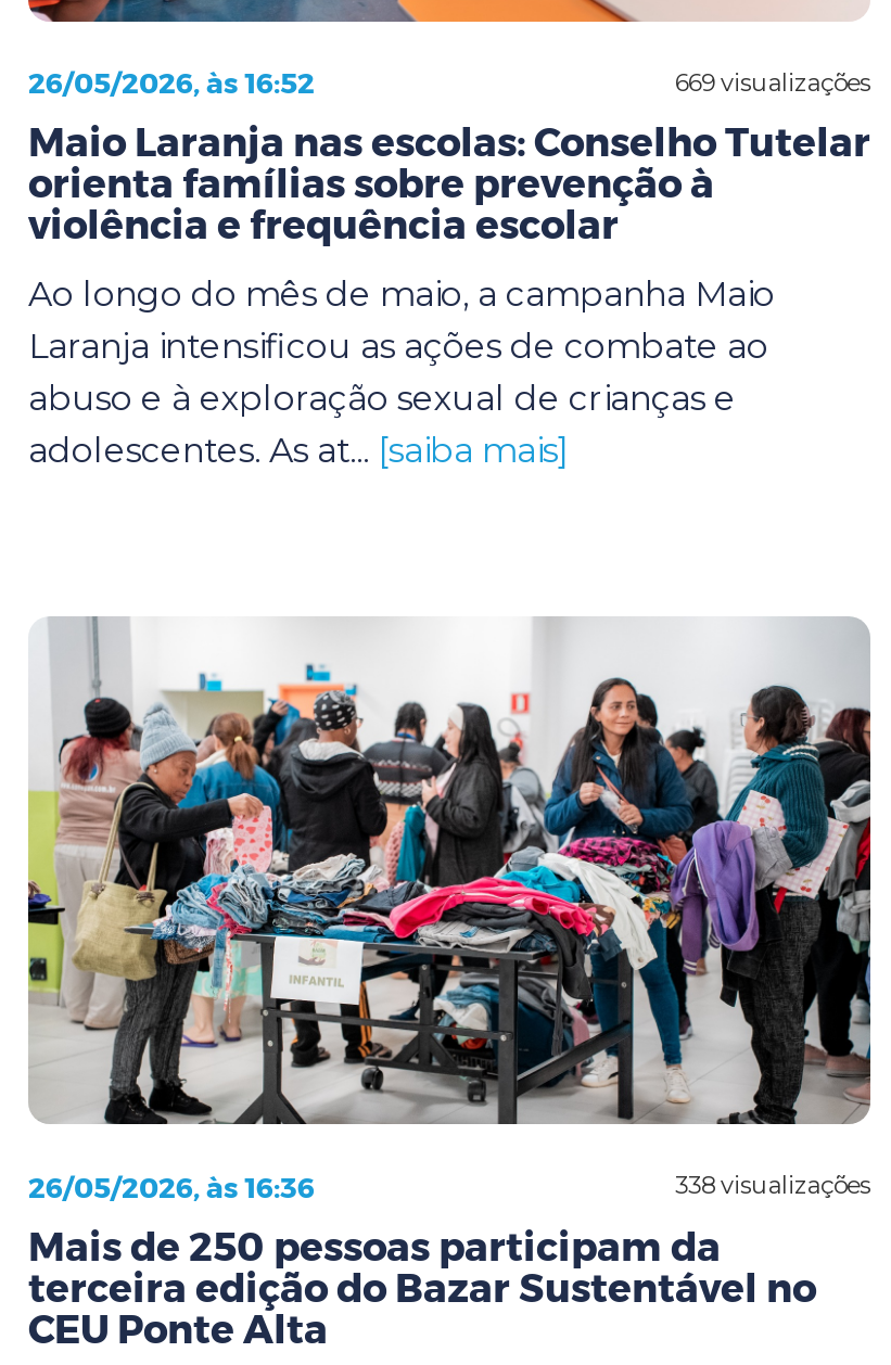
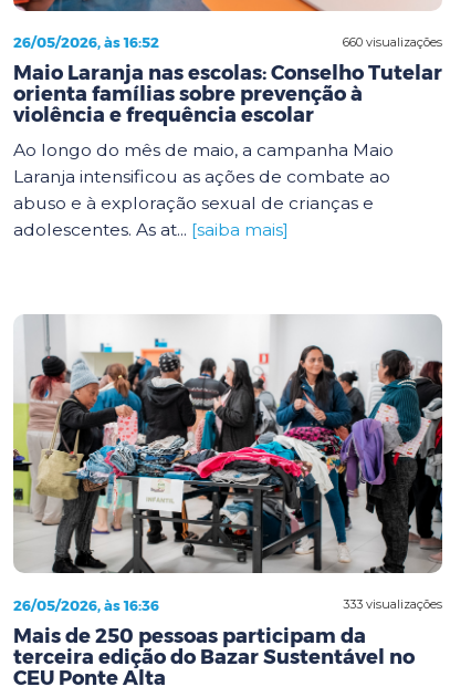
[675,66,870,97] 669 visualizações -> [343,34,442,49] 660 visualizações
[675,1170,870,1200] 338 visualizações -> [343,596,442,612] 333 visualizações

